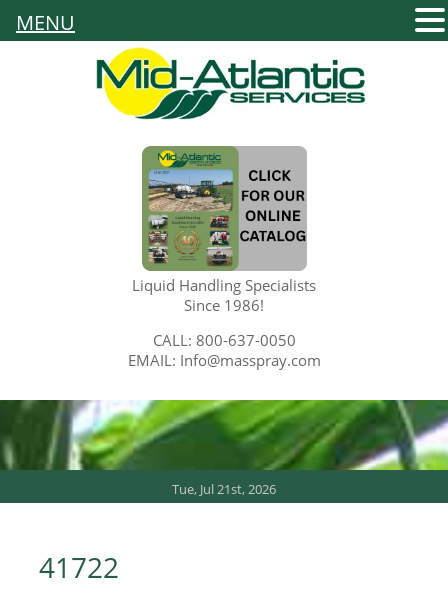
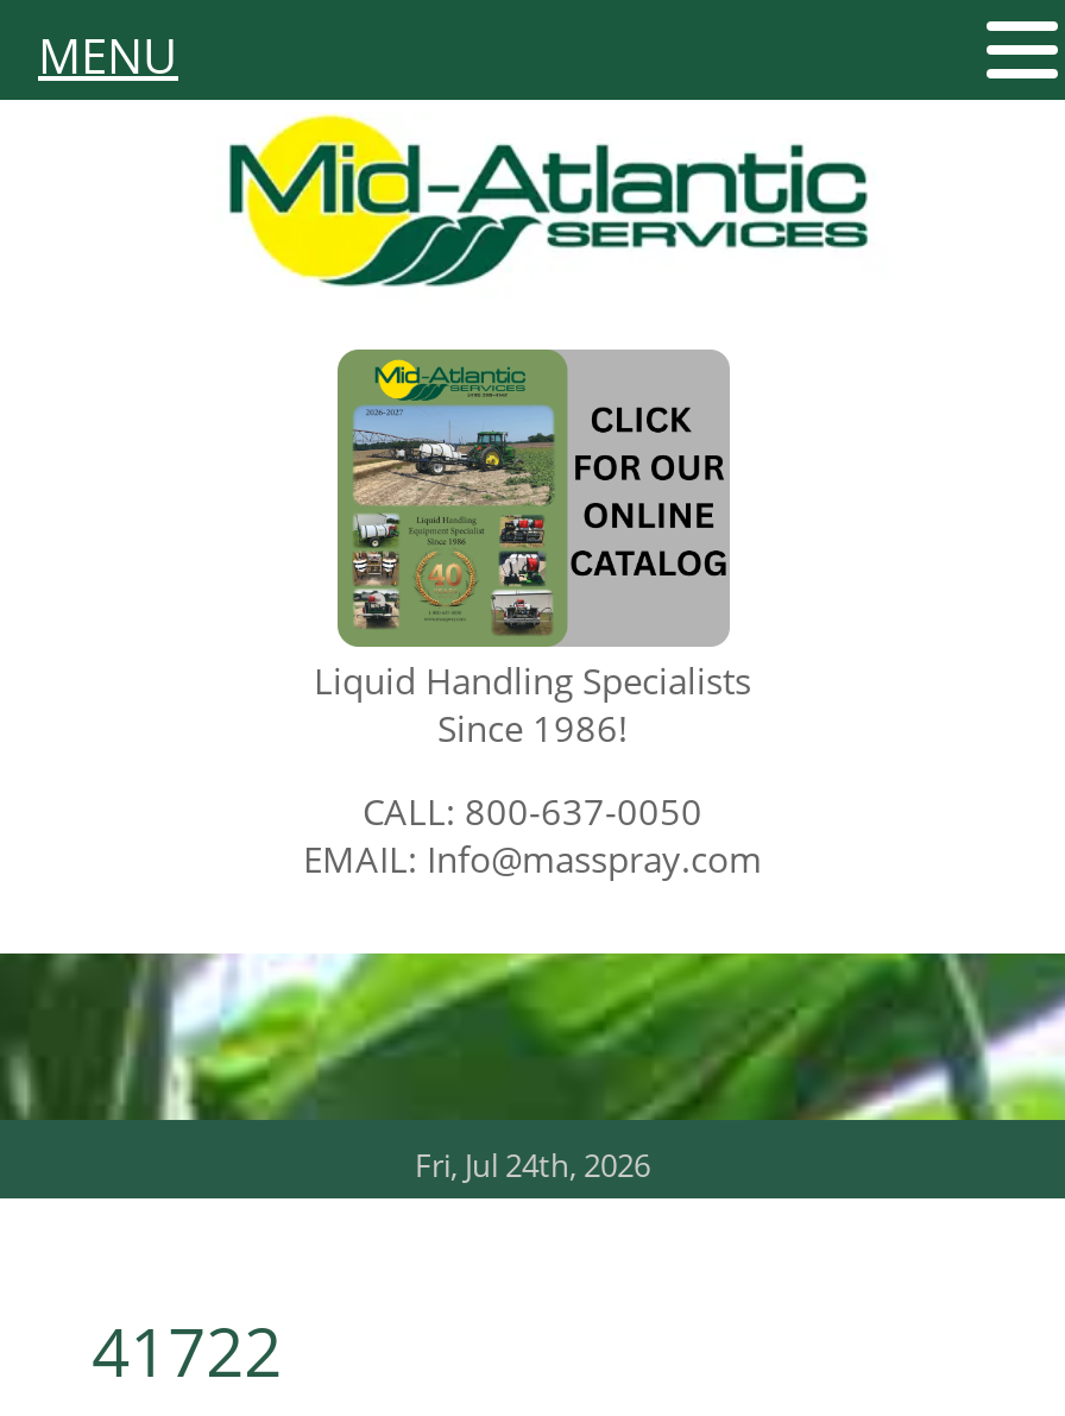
[172,480,276,498] Tue, Jul 21st, 2026 -> [415,1144,650,1187] Fri, Jul 24th, 2026

